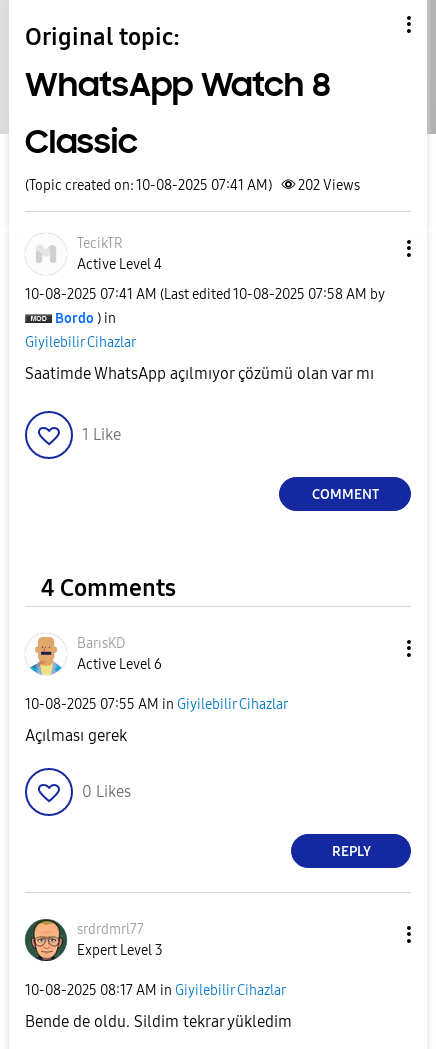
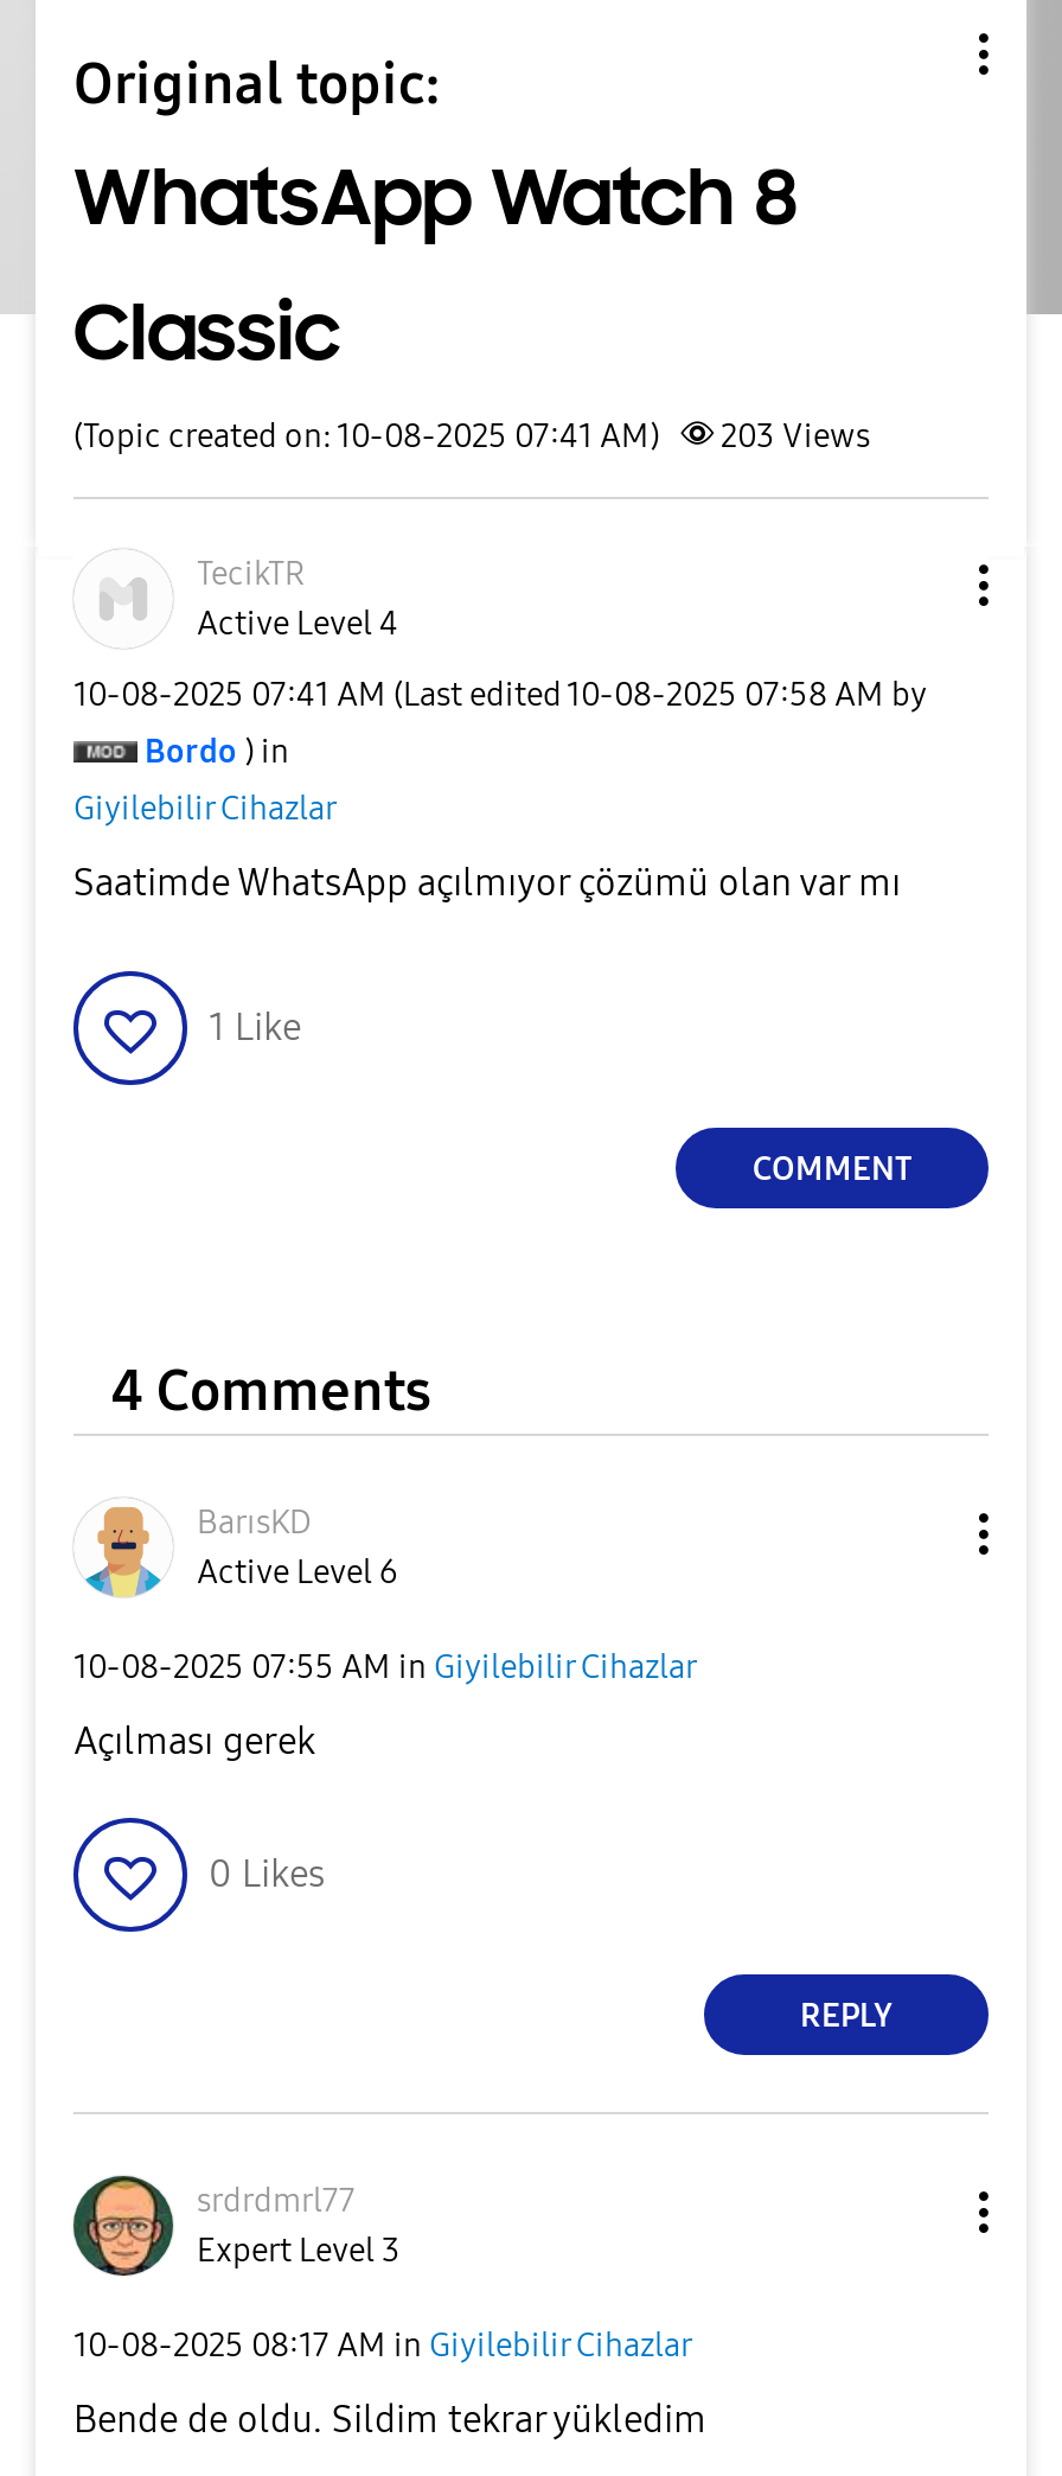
[25,177,360,194] (Topic created on: 10-08-2025 07:41 AM) 202 Views -> [73,416,870,457] (Topic created on: 10-08-2025 07:41 AM) 203 Views

